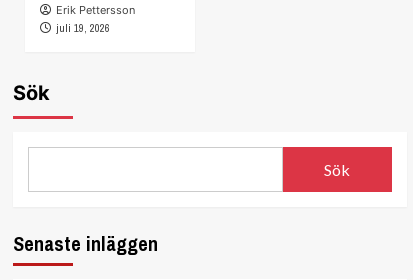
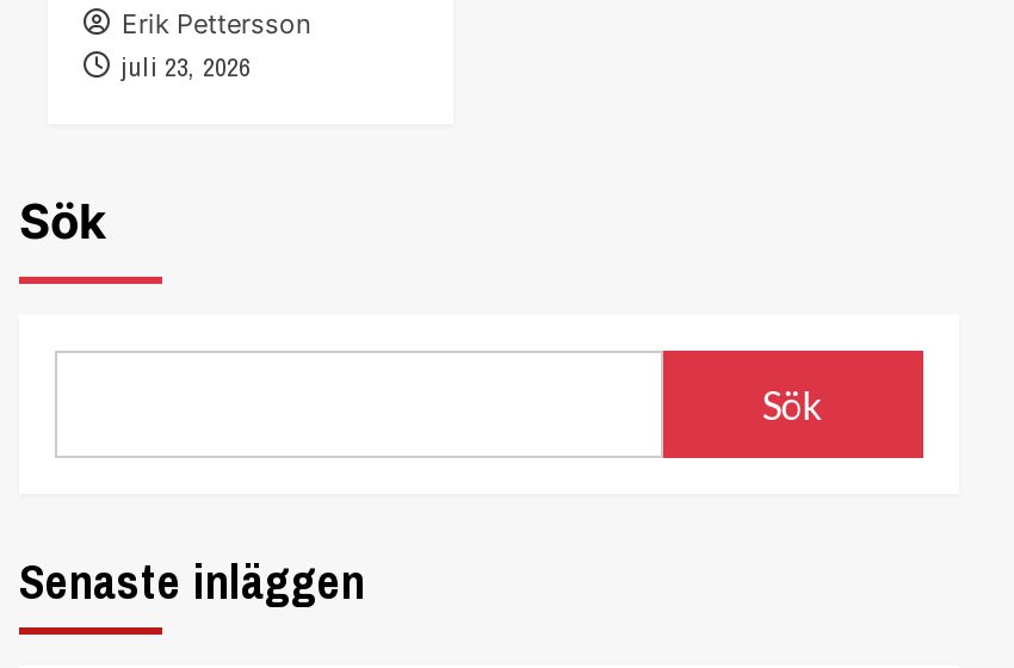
[56,21,110,35] juli 19, 2026 -> [122,51,251,85] juli 23, 2026

